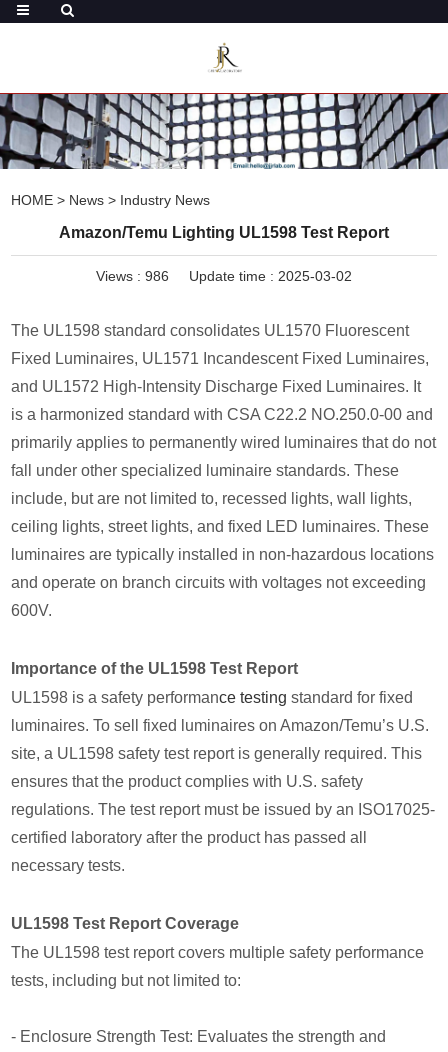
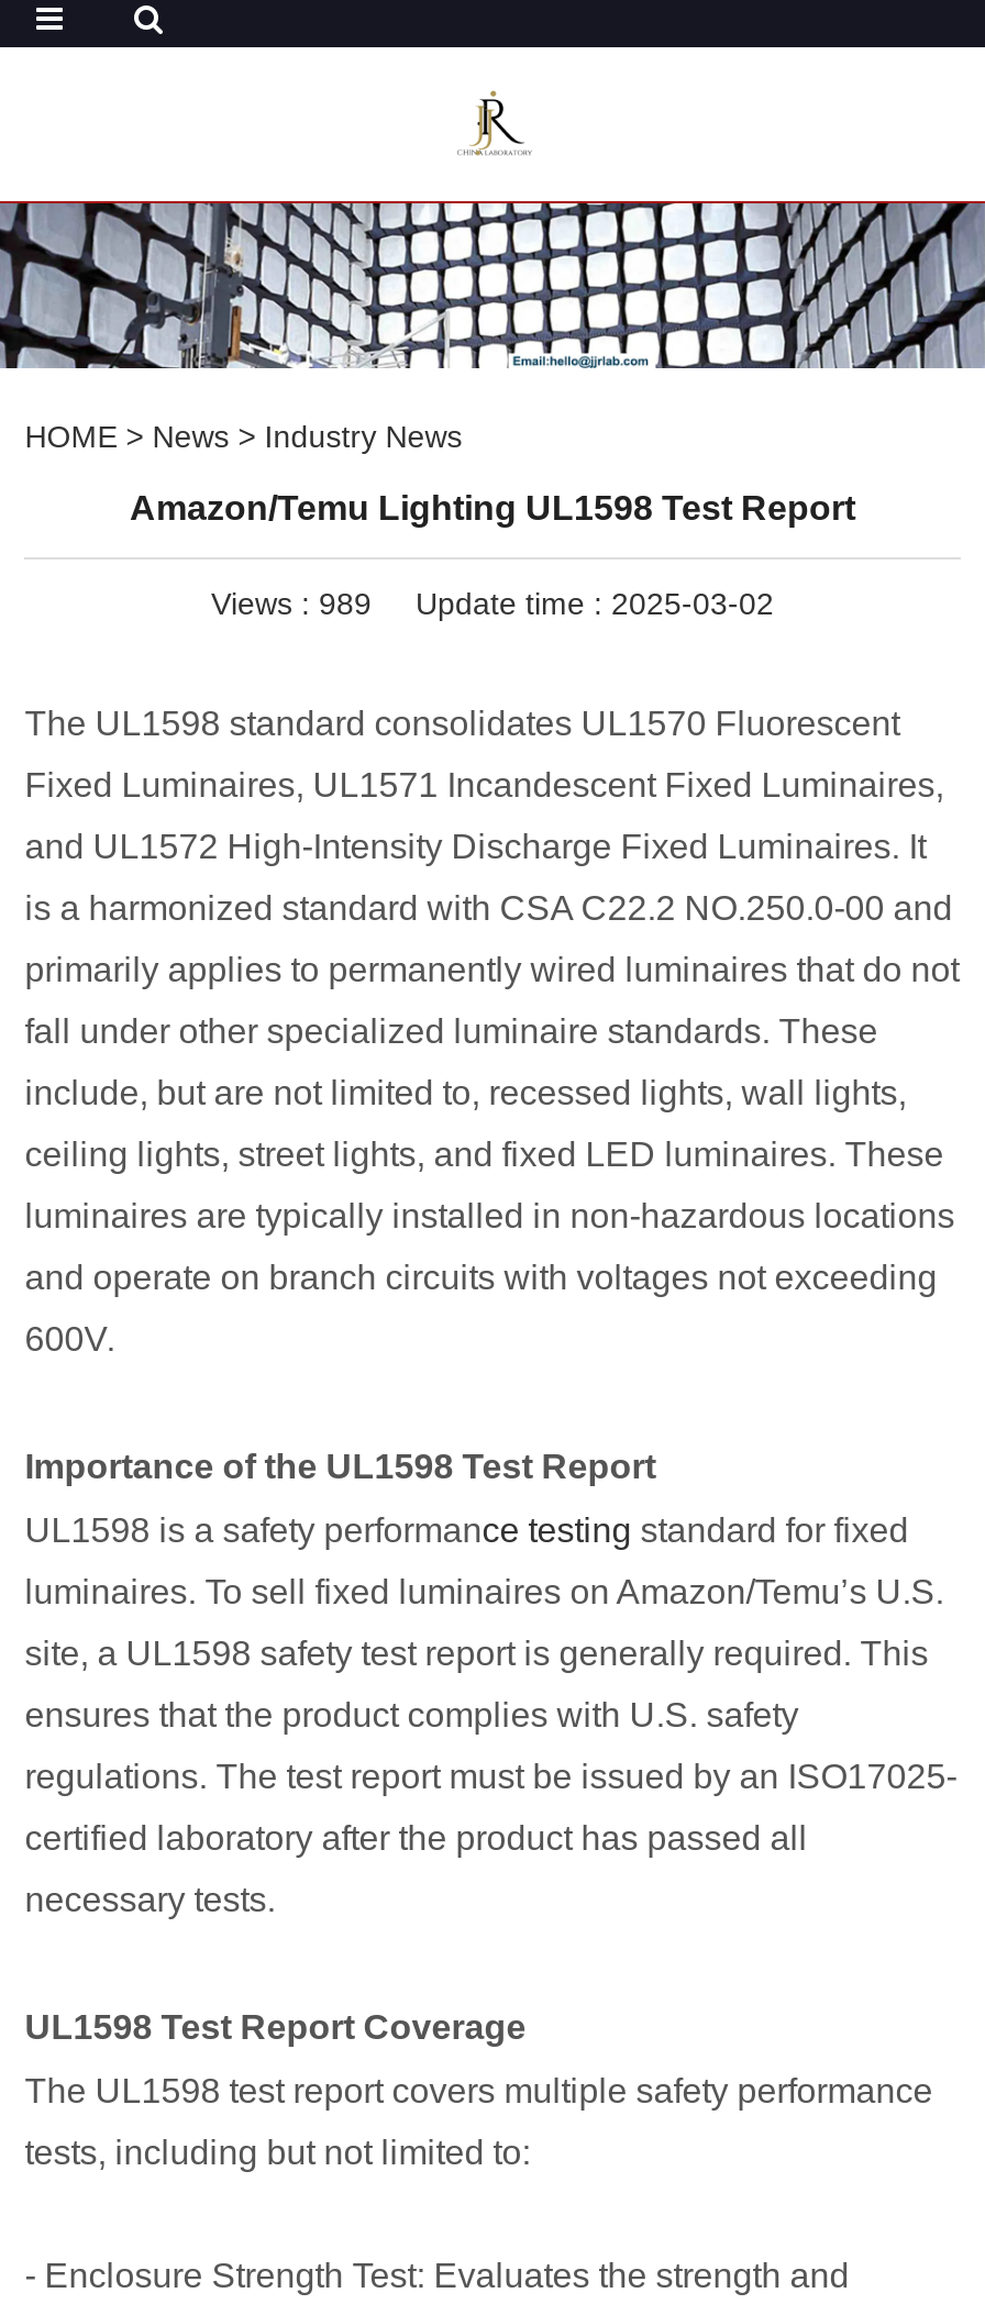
[96,268,352,284] Views : 986 Update time : 2025-03-02 -> [211,585,774,620] Views : 989 Update time : 2025-03-02

